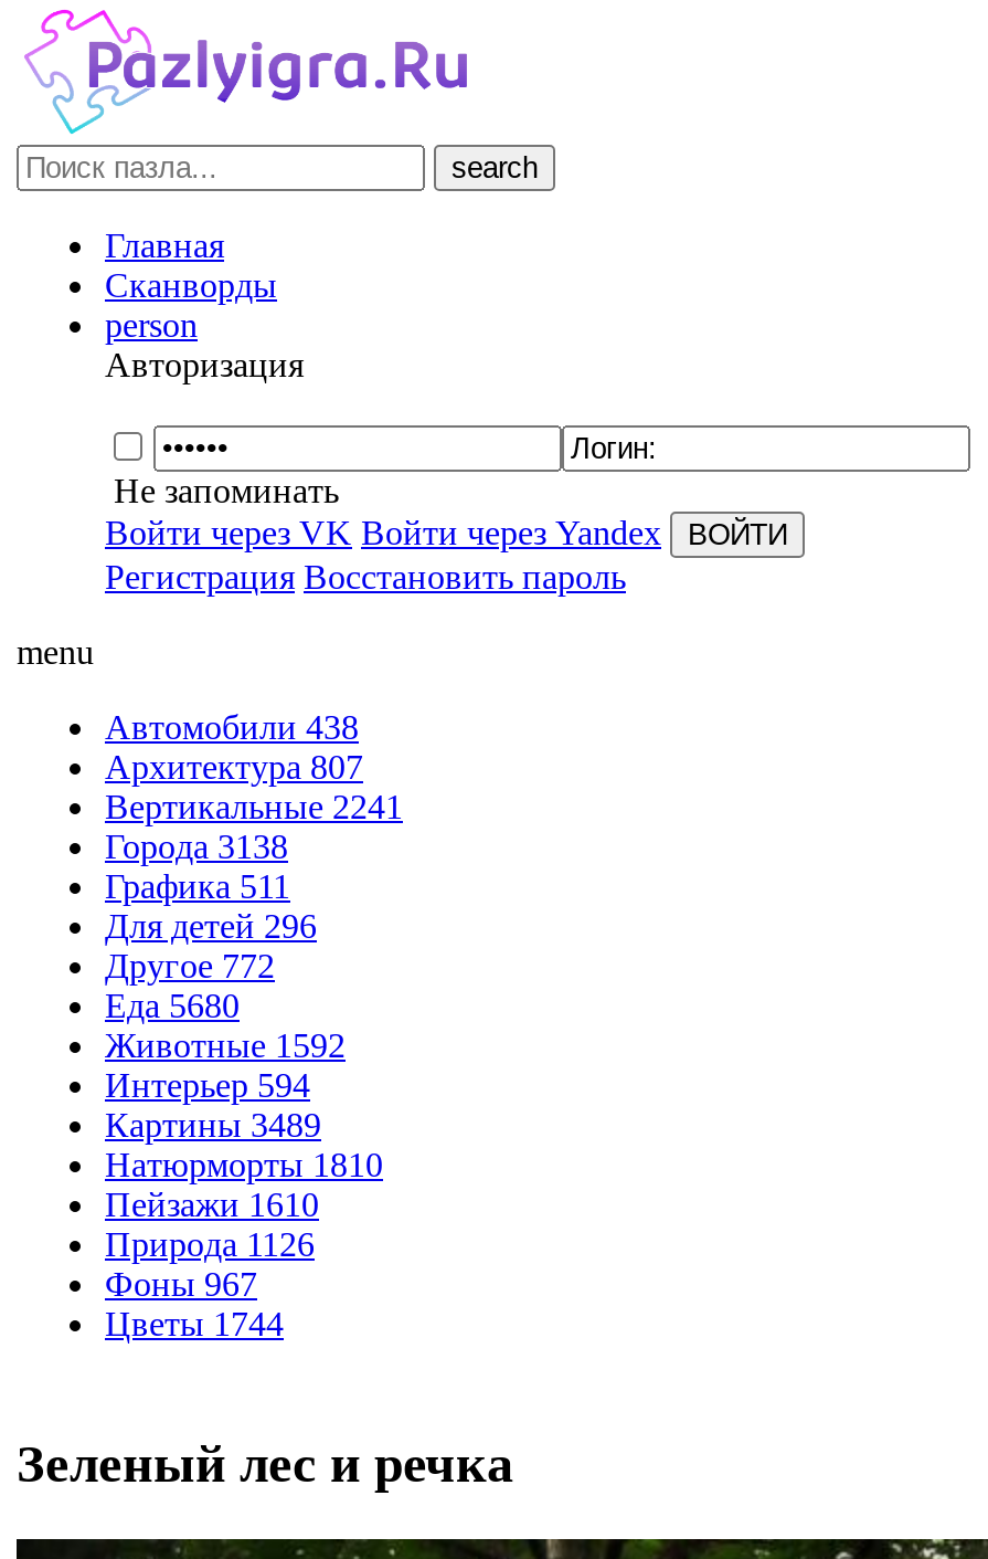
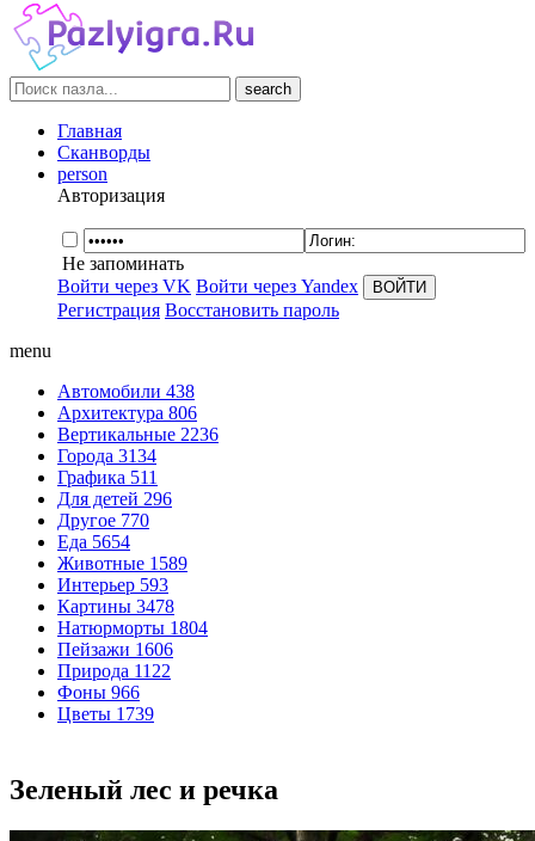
[105,748,363,786] Архитектура 807 -> [57,403,197,423] Архитектура 806
[105,788,403,825] Вертикальные 2241 -> [57,424,219,444] Вертикальные 2236
[105,828,288,865] Города 3138 -> [57,446,156,466] Города 3134
[105,947,275,984] Другое 772 -> [57,510,149,530] Другое 770
[105,987,240,1024] Еда 5680 -> [57,532,130,552] Еда 5654
[105,1026,346,1064] Животные 1592 -> [57,553,187,573] Животные 1589
[105,1066,310,1104] Интерьер 594 -> [57,575,168,595] Интерьер 593
[105,1106,321,1144] Картины 3489 -> [57,596,174,616] Картины 3478
[105,1146,383,1183] Натюрморты 1810 -> [57,618,208,638] Натюрморты 1804
[105,1186,319,1223] Пейзажи 1610 -> [57,639,173,659] Пейзажи 1606
[105,1225,315,1263] Природа 1126 -> [57,661,171,681] Природа 1122
[105,1265,257,1303] Фоны 967 -> [57,682,140,702] Фоны 966
[105,1305,284,1342] Цветы 1744 -> [57,704,154,724] Цветы 1739

